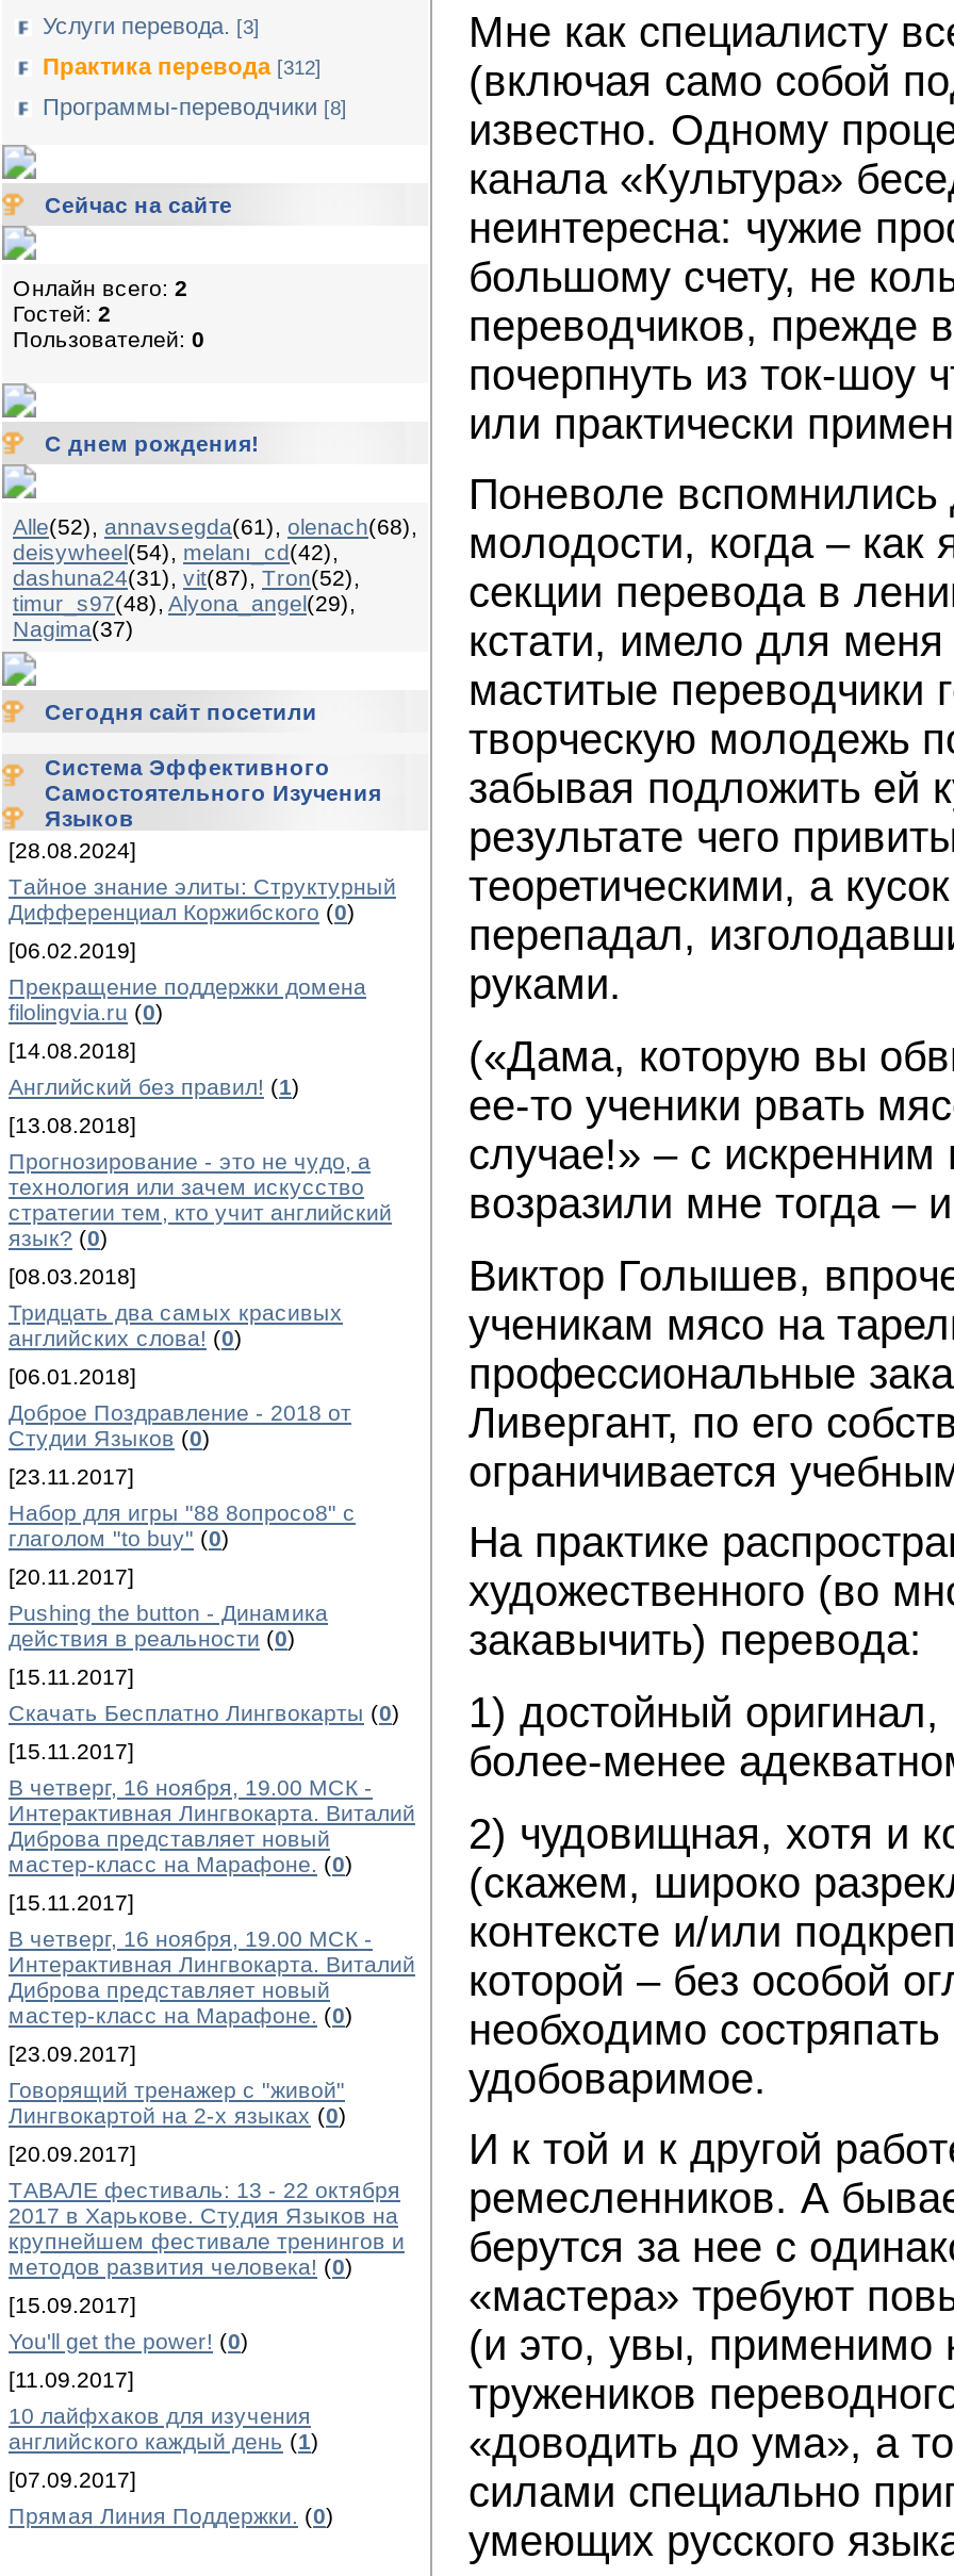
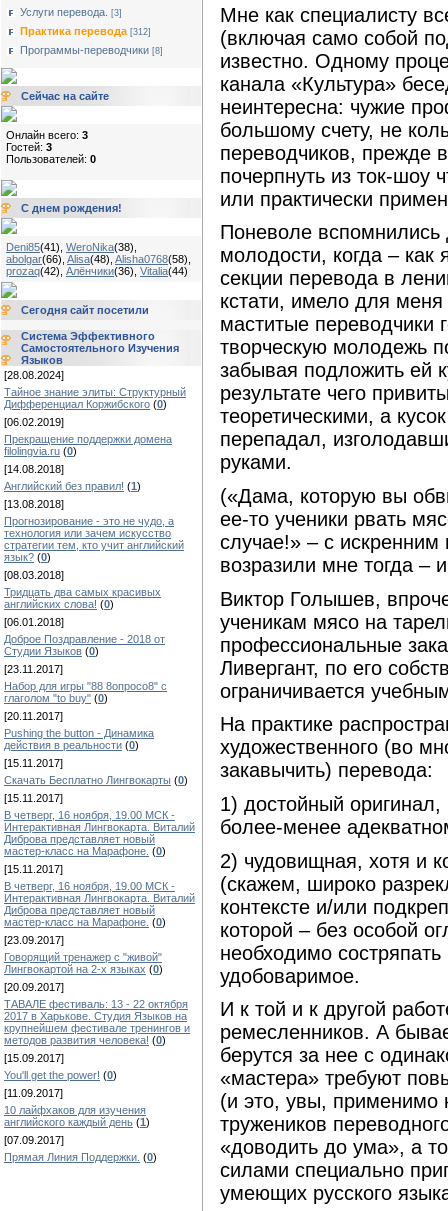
[13,275,187,300] Онлайн всего: 2 -> [6,129,88,141] Онлайн всего: 3
[13,300,111,326] Гостей: 2 -> [6,141,52,153] Гостей: 3
[13,513,417,641] Alle(52), annavsegda(61), olenach(68), | deisywheel(54),melanı_cd(42), | dashuna24(31), vit(87),Tron(52), | timur_s97(48),Alyona_angel(29), | Nagima(37) -> [6,241,191,277] Deni85(41), WeroNika(38), | abolgar(66),Alisa(48),Alisha0768(58), | prozaq(42),Алёнчики(36),Vitalia(44)
moved [9,699,415,2528] -> [4,304,195,1163]: Сегодня сайт посетили | Система Эффективного | Самостоятельного Изучения | ... | [07.09.2017] | Прямая Линия Поддержки. (0)

